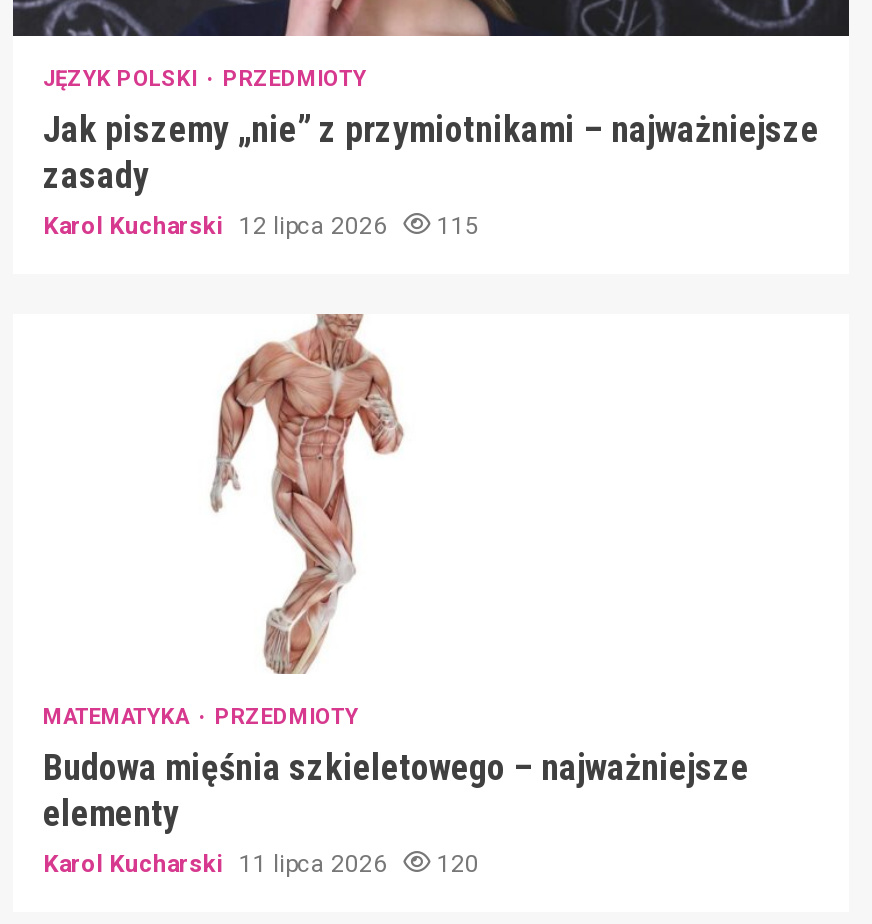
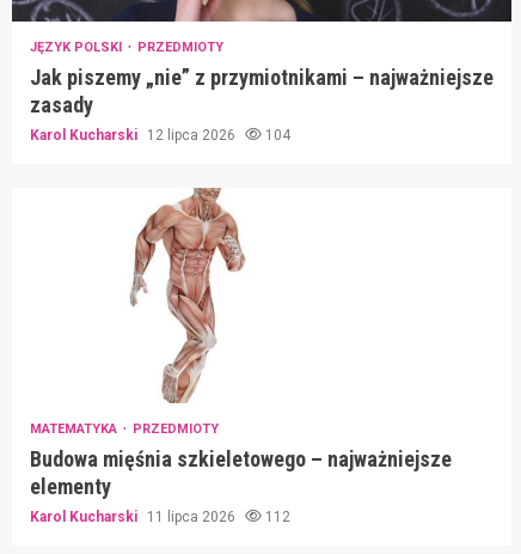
[43,212,479,240] Karol Kucharski 12 lipca 2026 115 -> [30,127,290,144] Karol Kucharski 12 lipca 2026 104
[43,850,479,878] Karol Kucharski 11 lipca 2026 120 -> [30,509,290,525] Karol Kucharski 11 lipca 2026 112

